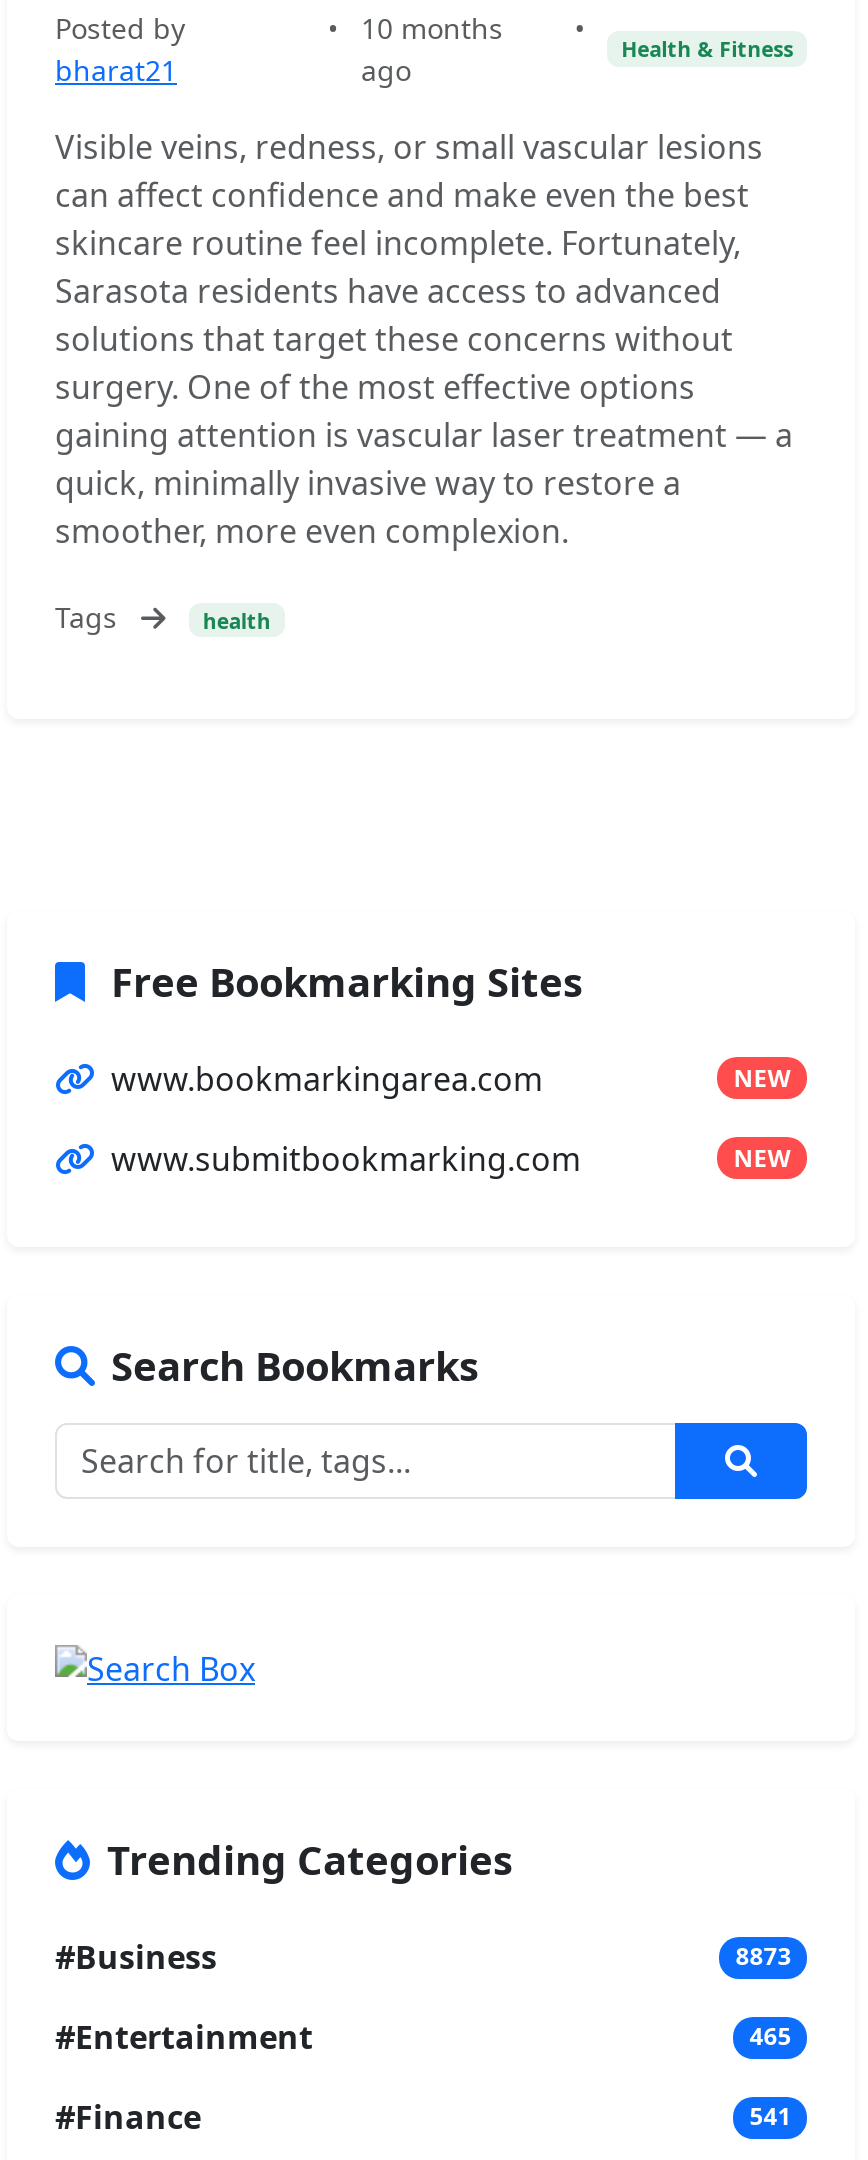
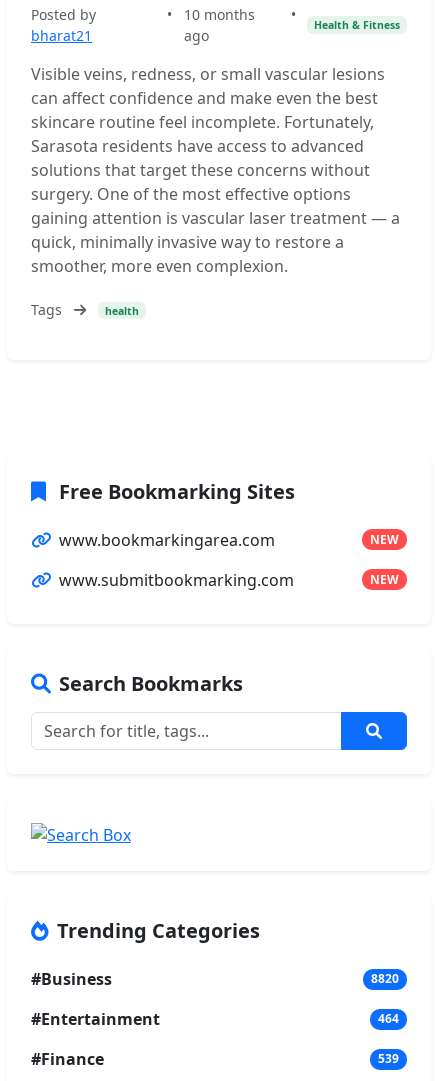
[735,1940,791,1974] 8873 -> [371,970,399,987] 8820
[749,2020,791,2054] 465 -> [378,1010,399,1027] 464
[749,2100,791,2134] 541 -> [378,1050,399,1067] 539

